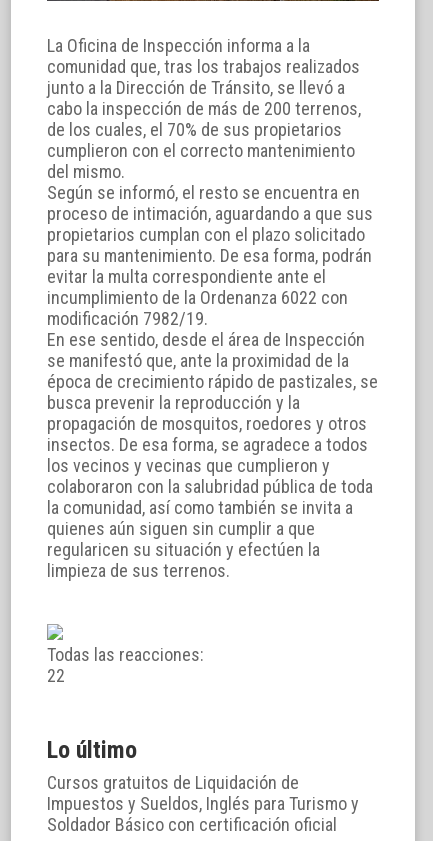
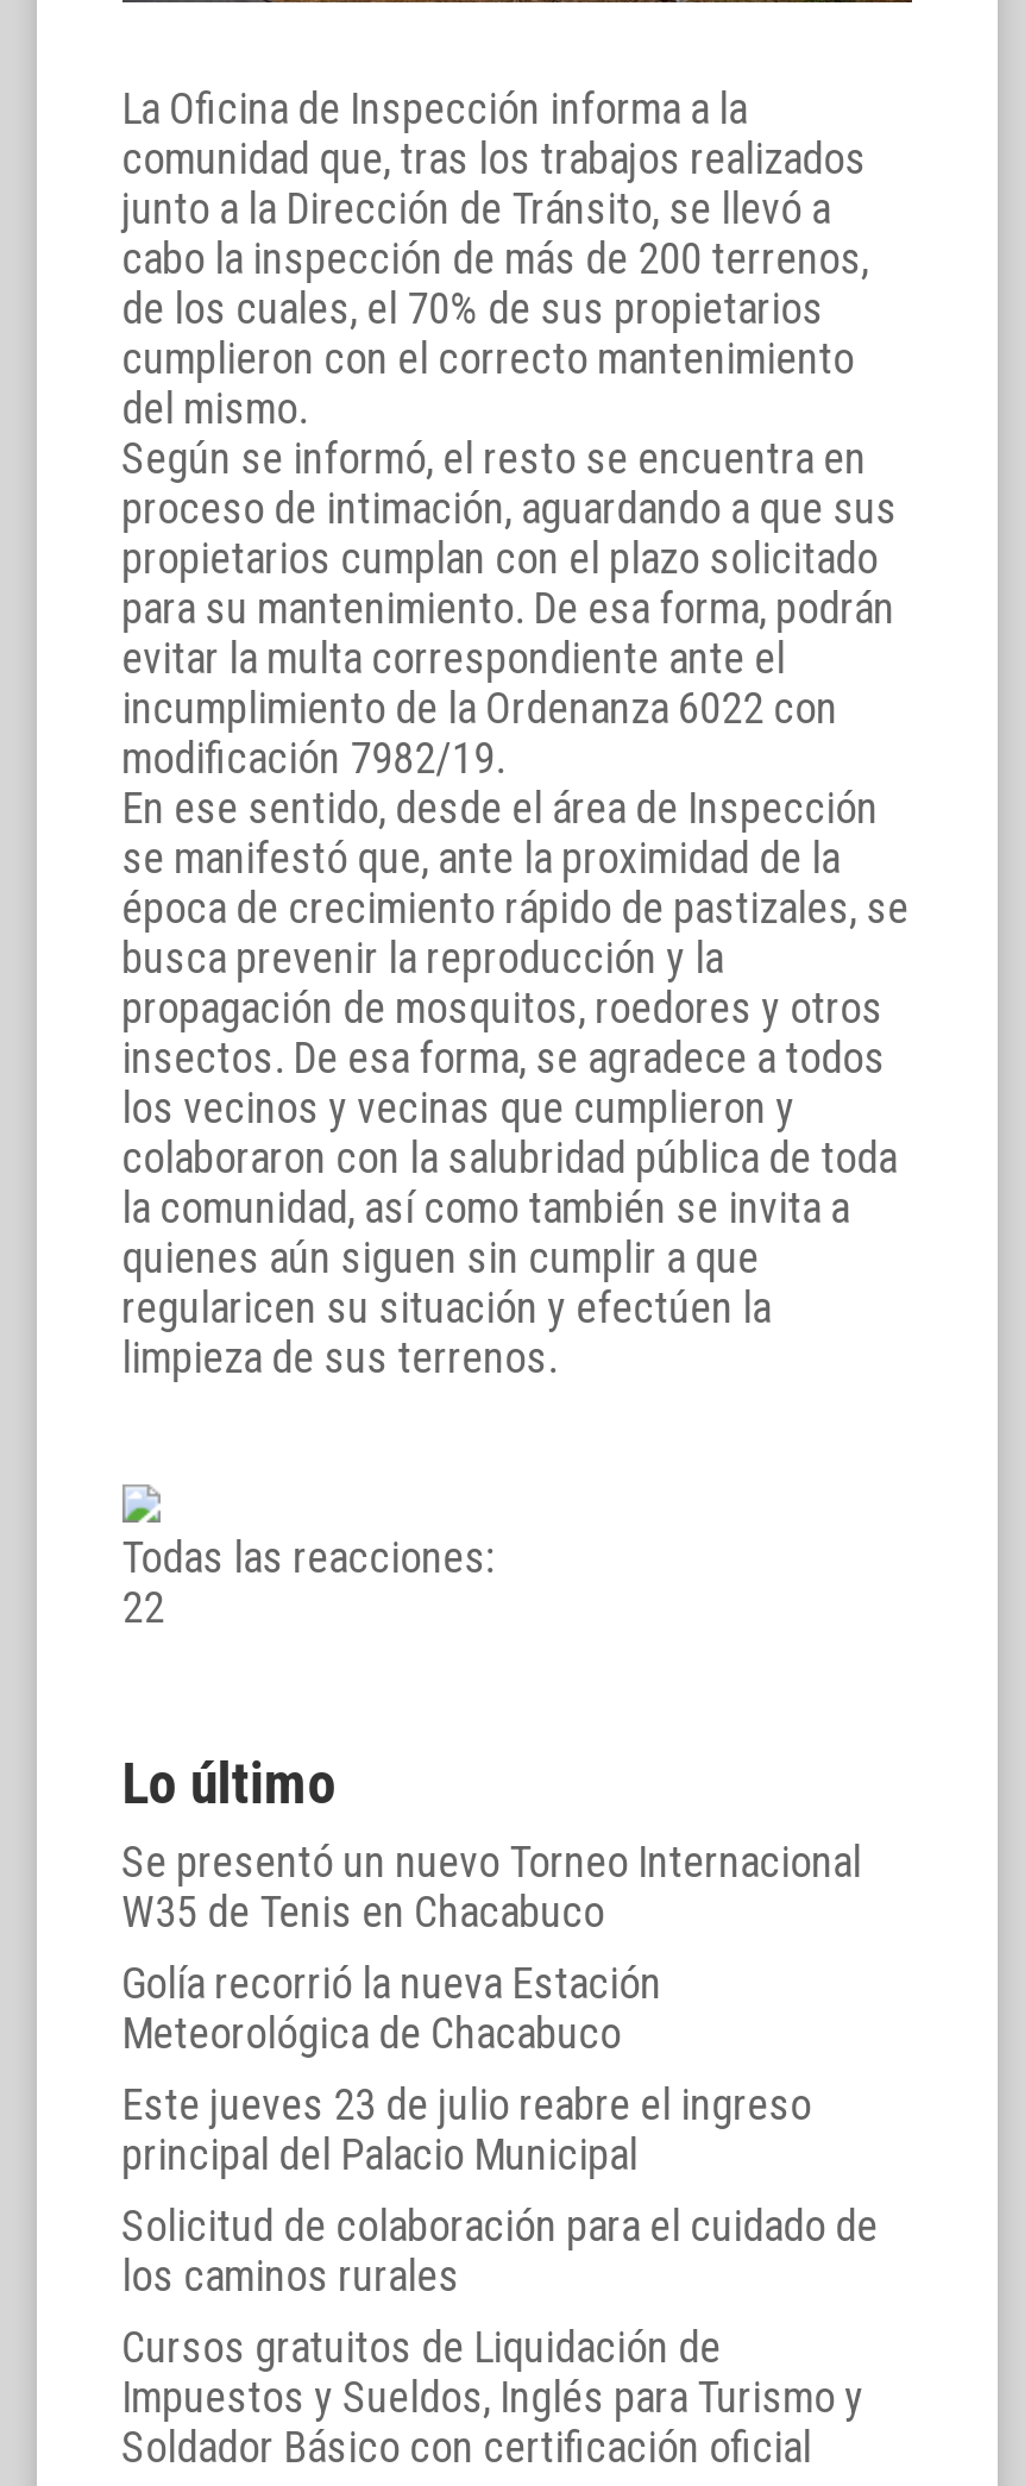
none -> [122,1837,878,2300] Se presentó un nuevo Torneo Internacional | W35 de Tenis en Chacabuco | Golía recorrió la nueva Estación | Meteorológica de Chacabuco | Este jueves 23 de julio reabre el ingreso | principal del Palacio Municipal | Solicitud de colaboración para el cuidado de | los caminos rurales

